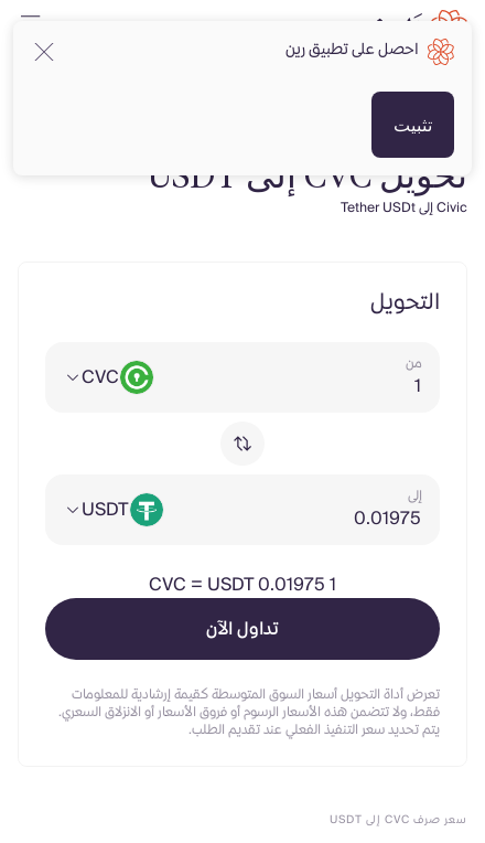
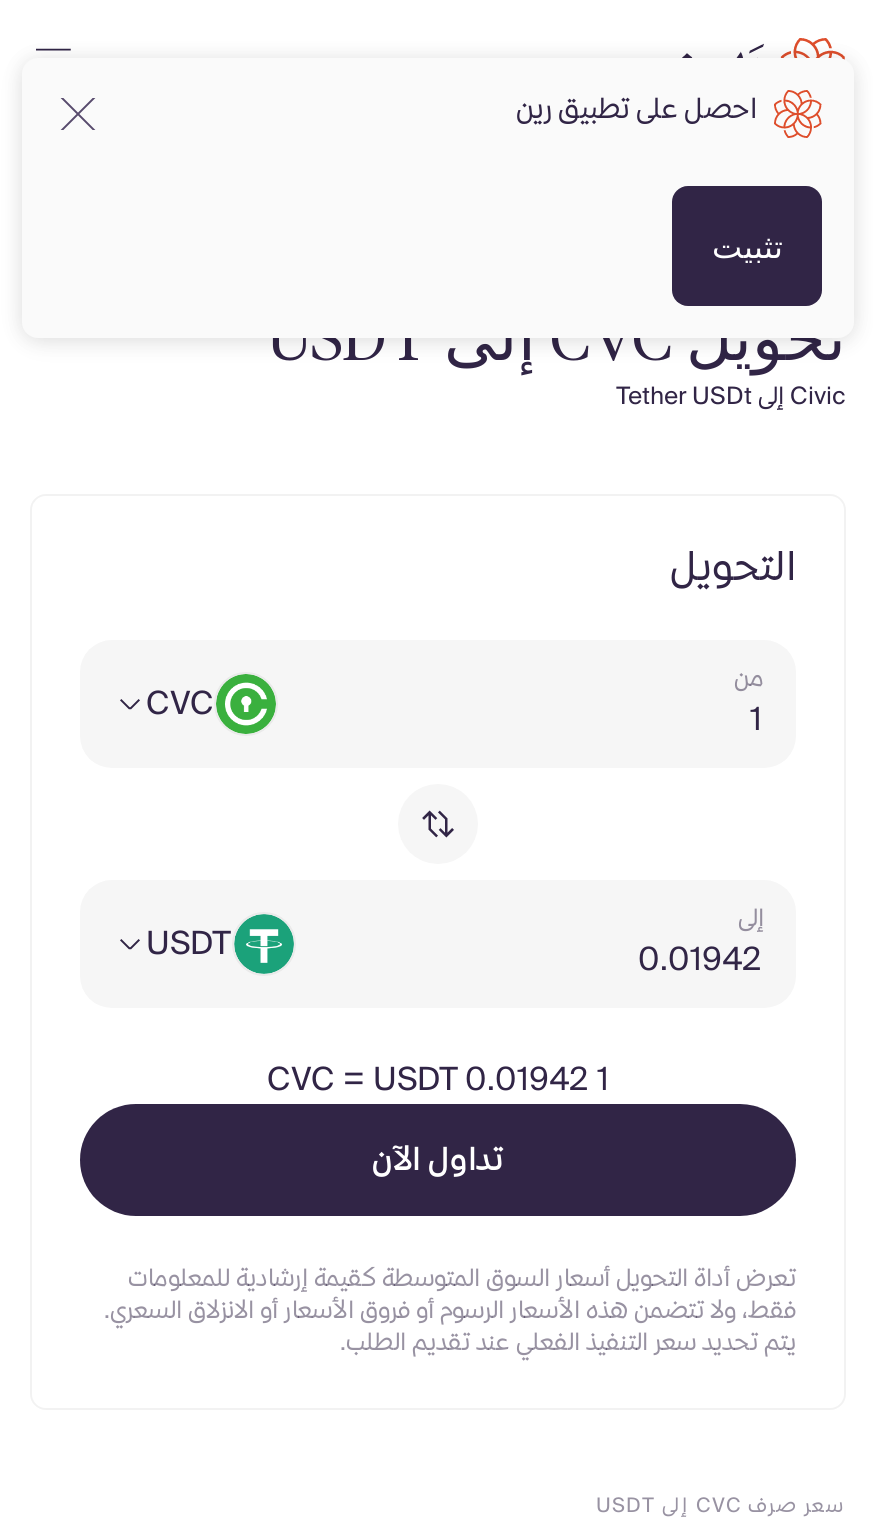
[149,569,336,600] CVC = USDT 0.01975 1 -> [267,1052,609,1108] CVC = USDT 0.01942 1

